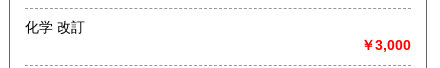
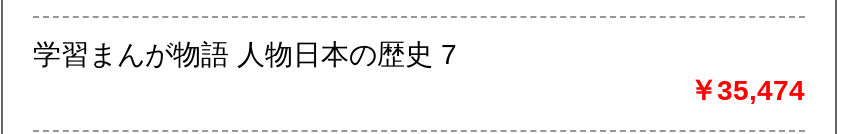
[25,19,411,53] 化学 改訂 | ￥3,000 -> [33,39,805,107] 学習まんが物語 人物日本の歴史 7 | ￥35,474

